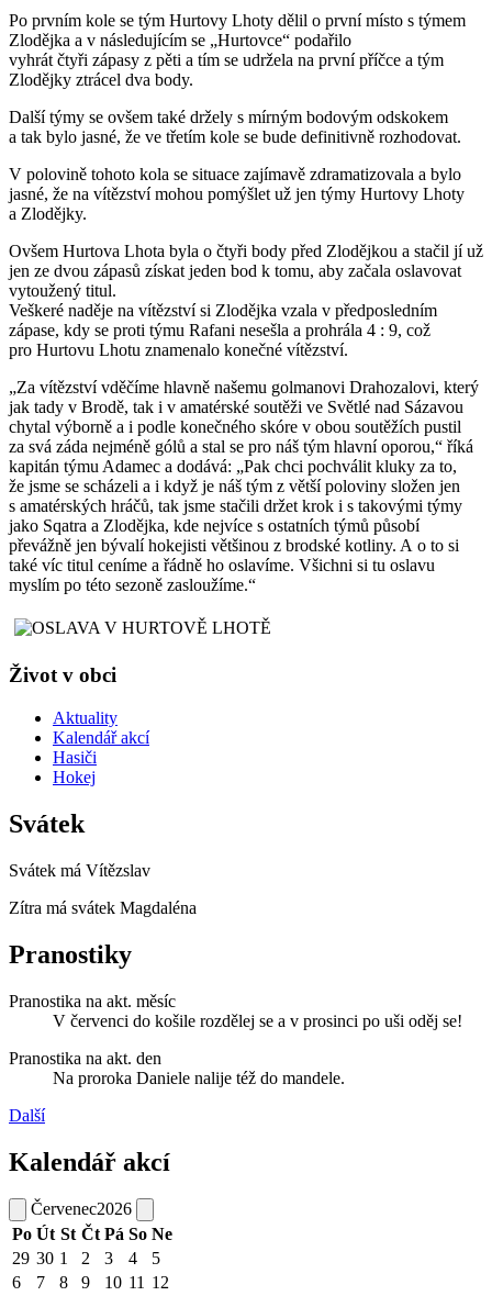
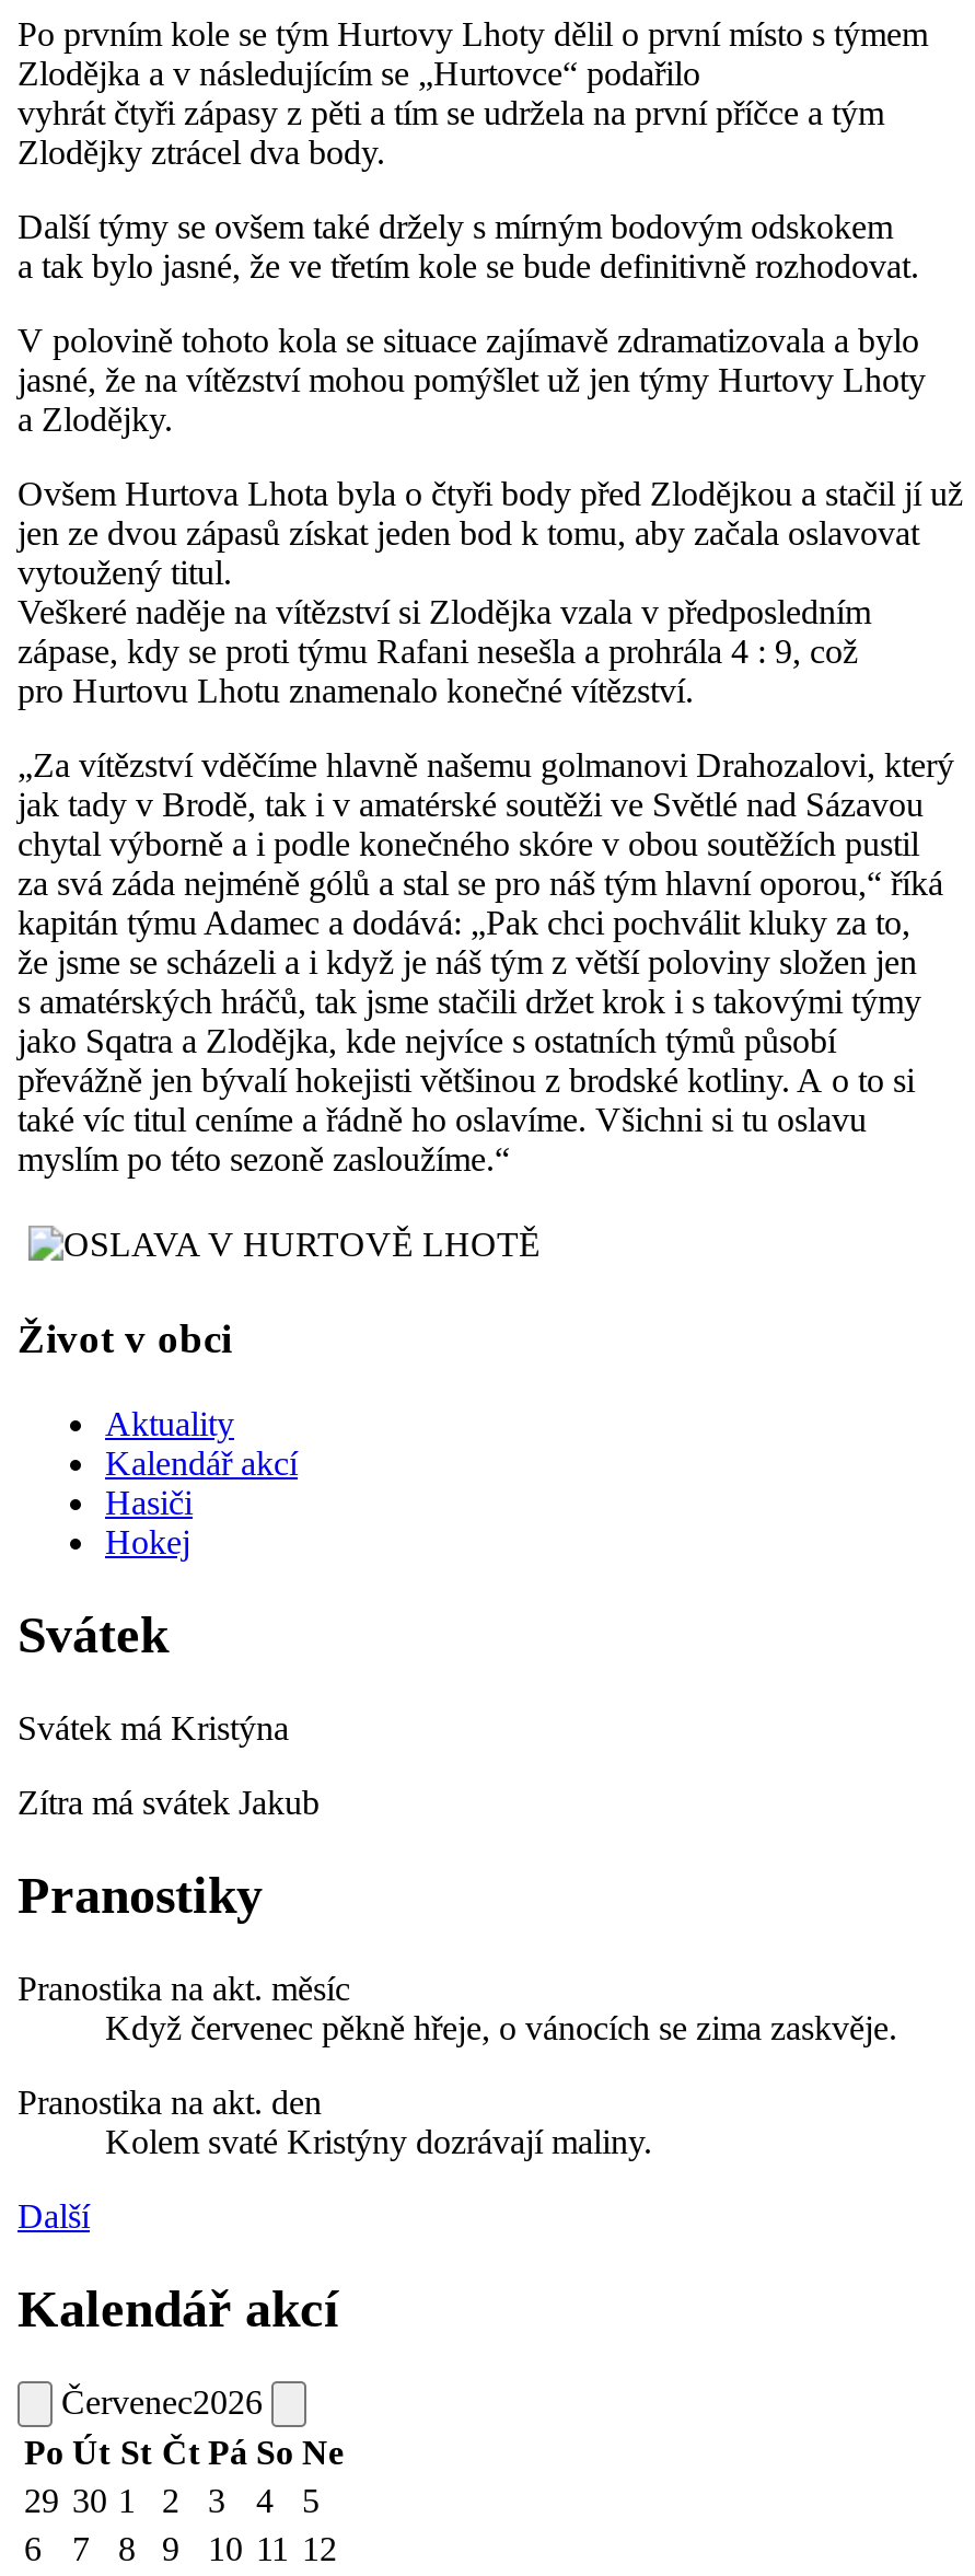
[9,861,150,880] Svátek má Vítězslav -> [18,1709,289,1746] Svátek má Kristýna
[9,898,197,917] Zítra má svátek Magdaléna -> [18,1783,320,1820] Zítra má svátek Jakub
[53,1011,462,1030] V červenci do košile rozdělej se a v prosinci po uši oděj se! -> [105,2008,897,2046] Když červenec pěkně hřeje, o vánocích se zima zaskvěje.
[53,1068,345,1087] Na proroka Daniele nalije též do mandele. -> [105,2122,652,2160] Kolem svaté Kristýny dozrávají maliny.

